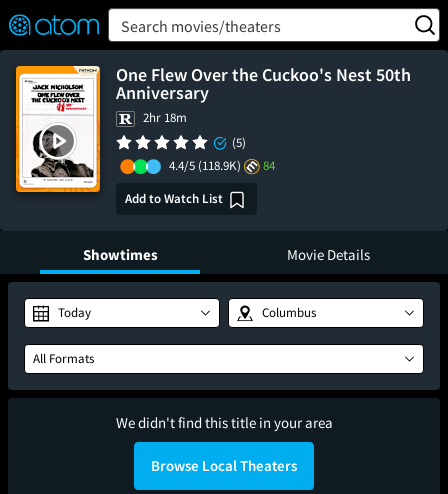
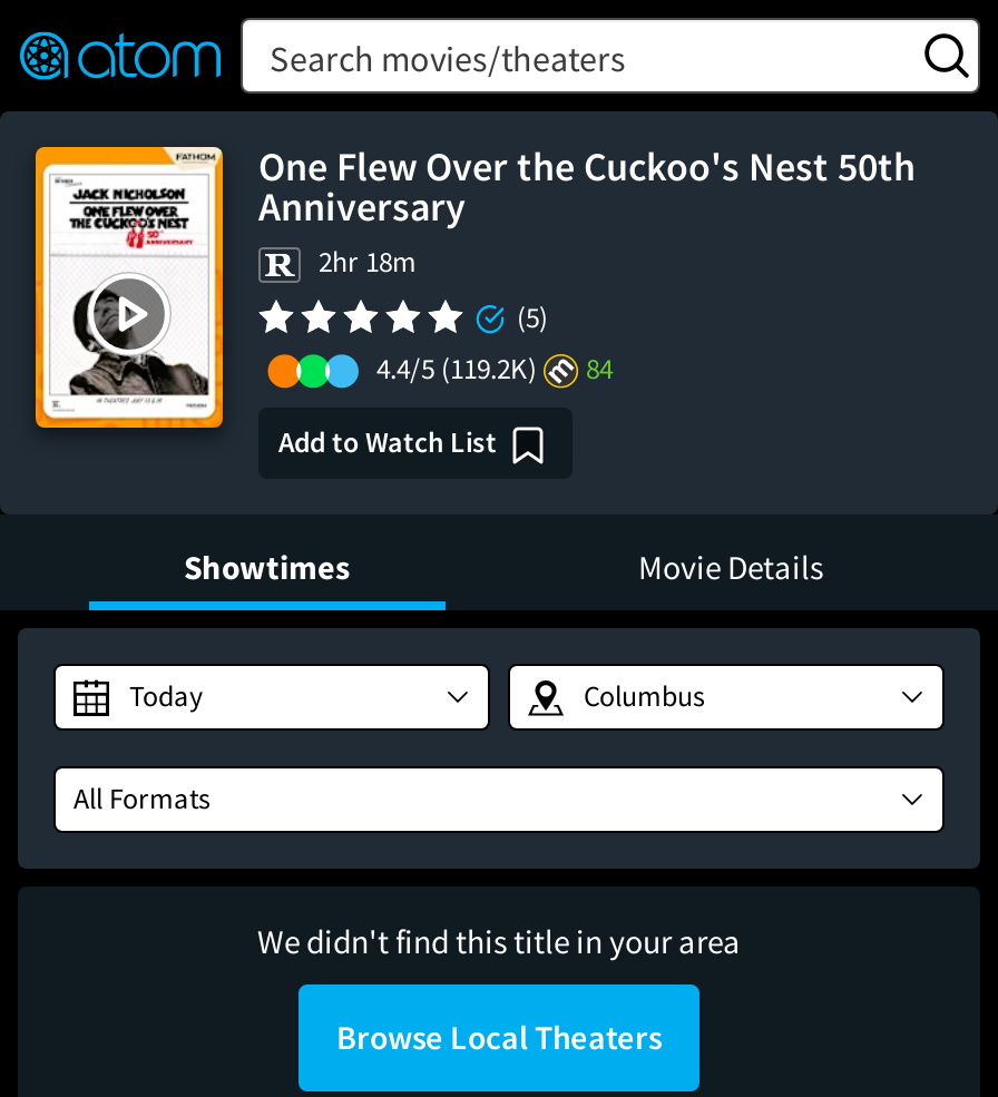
[169,157,275,174] 4.4/5 (118.9K) 84 -> [376,350,613,388] 4.4/5 (119.2K) 84

